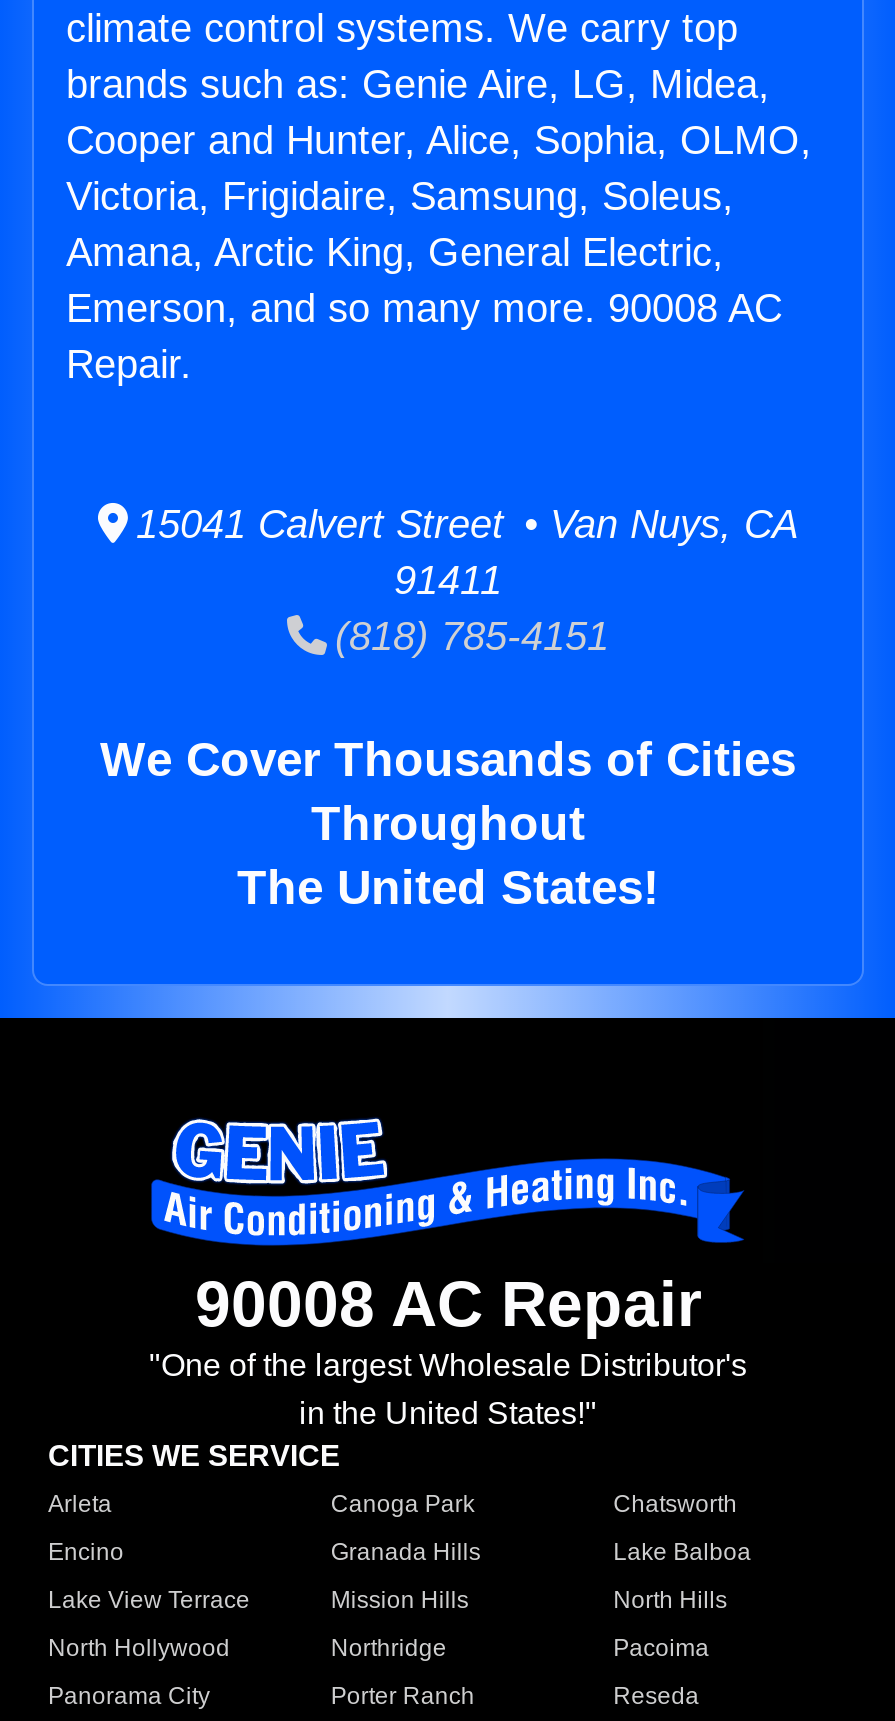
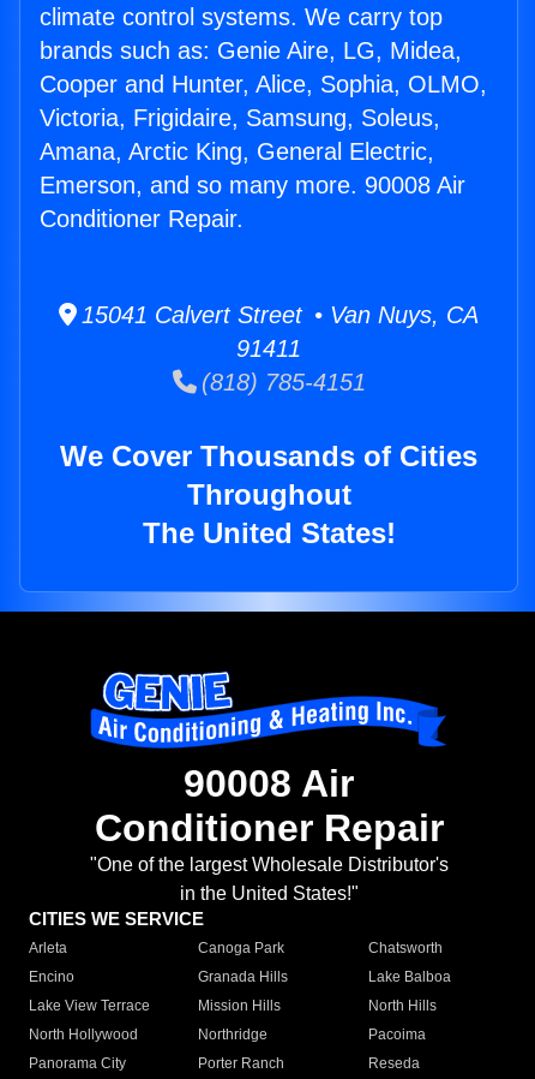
[66,286,782,386] Emerson, and so many more. 90008 AC | Repair. -> [40,172,465,232] Emerson, and so many more. 90008 Air | Conditioner Repair.
[195,1269,701,1341] 90008 AC Repair -> [94,762,443,850] 90008 Air | Conditioner Repair

